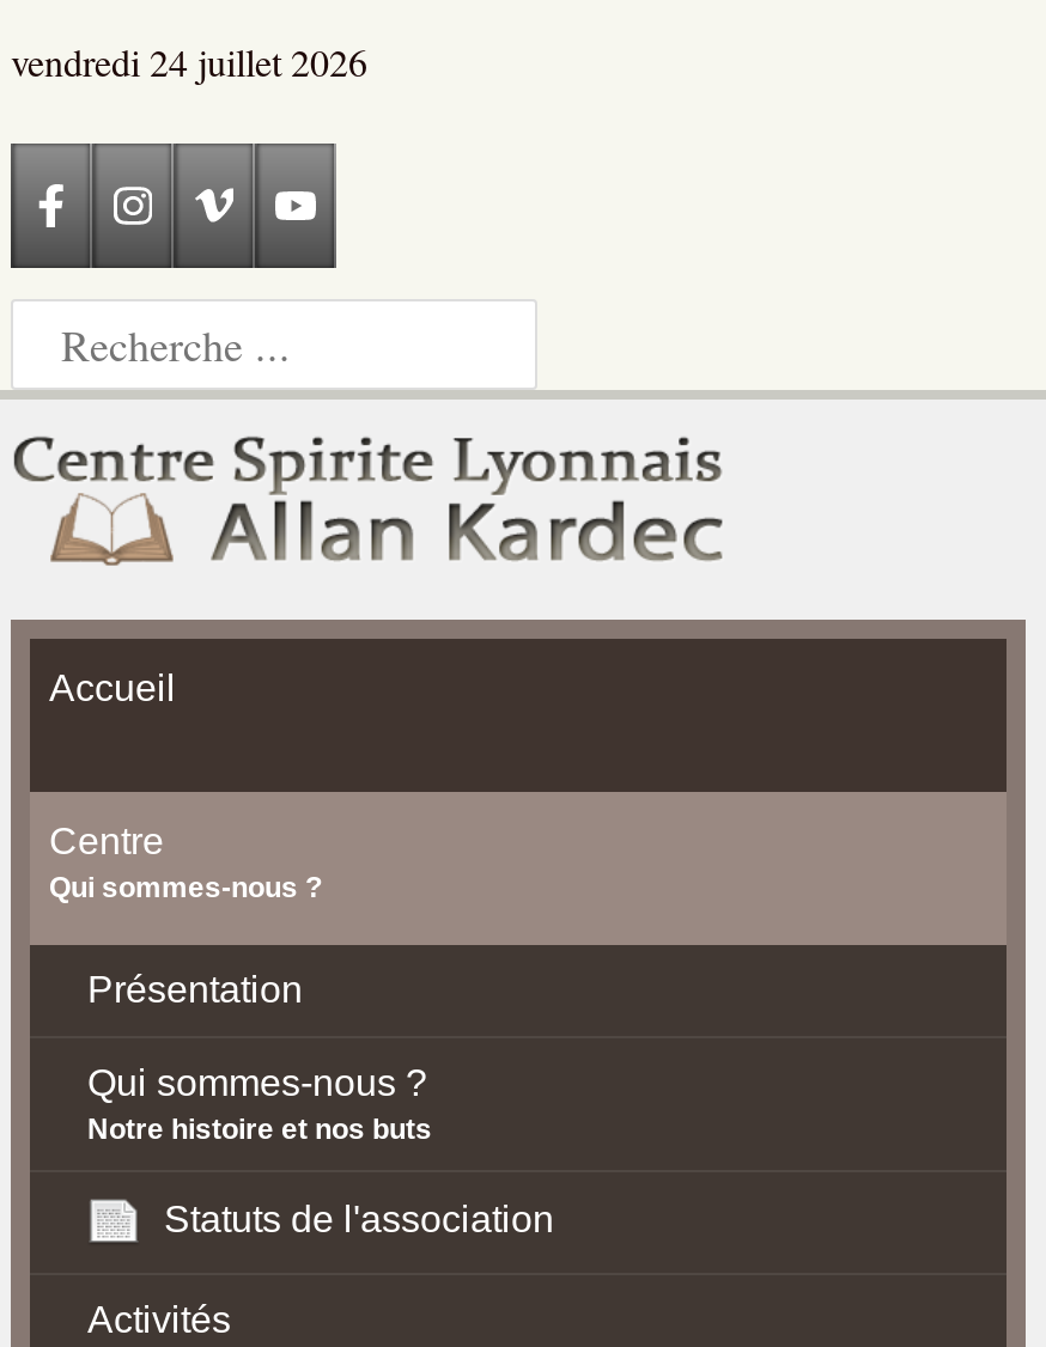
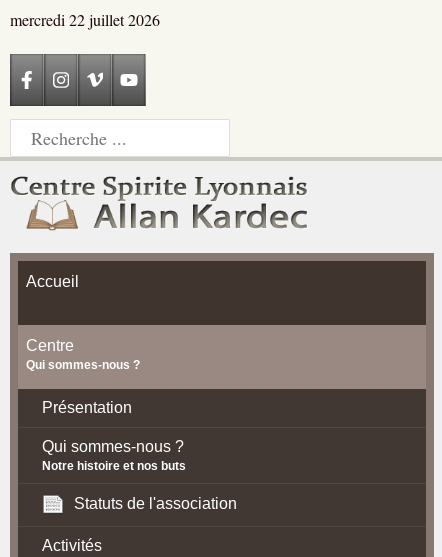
[11,36,367,86] vendredi 24 juillet 2026 -> [10,9,160,30] mercredi 22 juillet 2026

